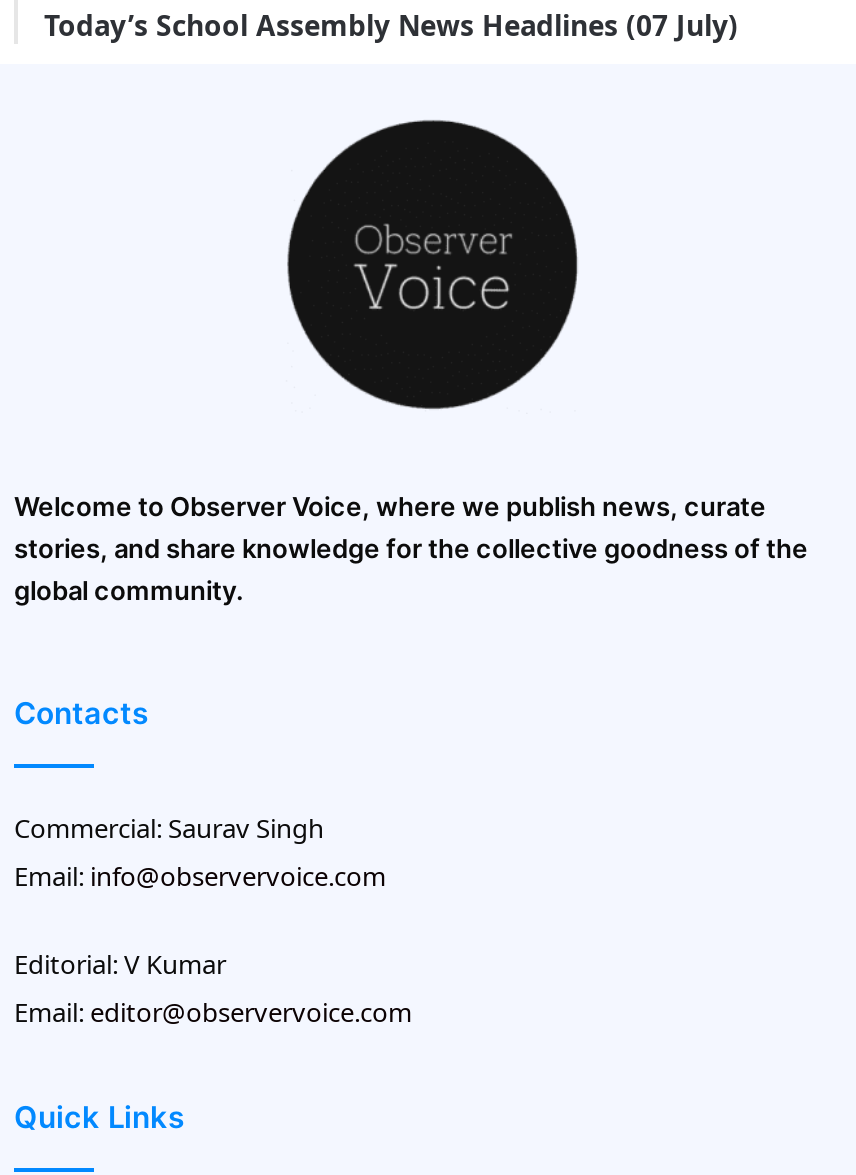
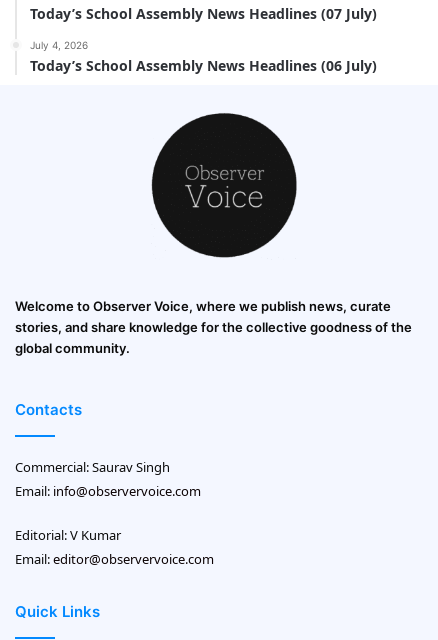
none -> [30,39,377,75] July 4, 2026 | Today’s School Assembly News Headlines (06 July)

